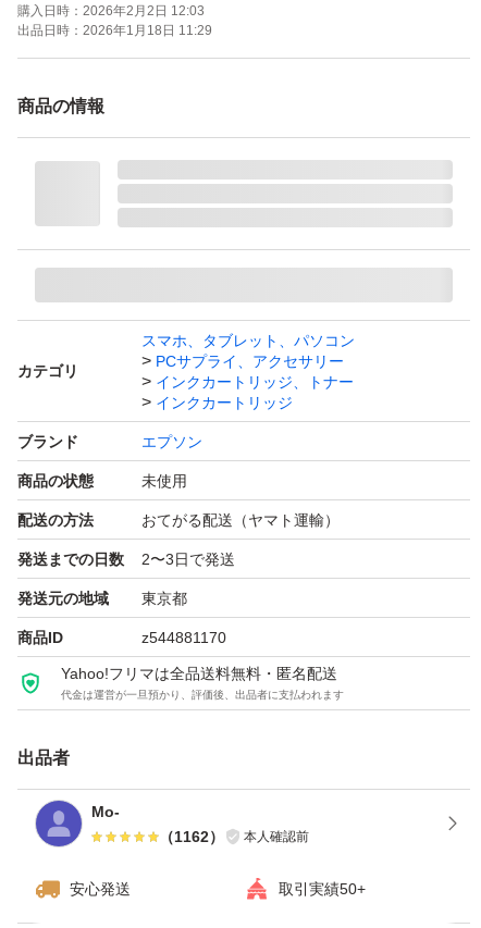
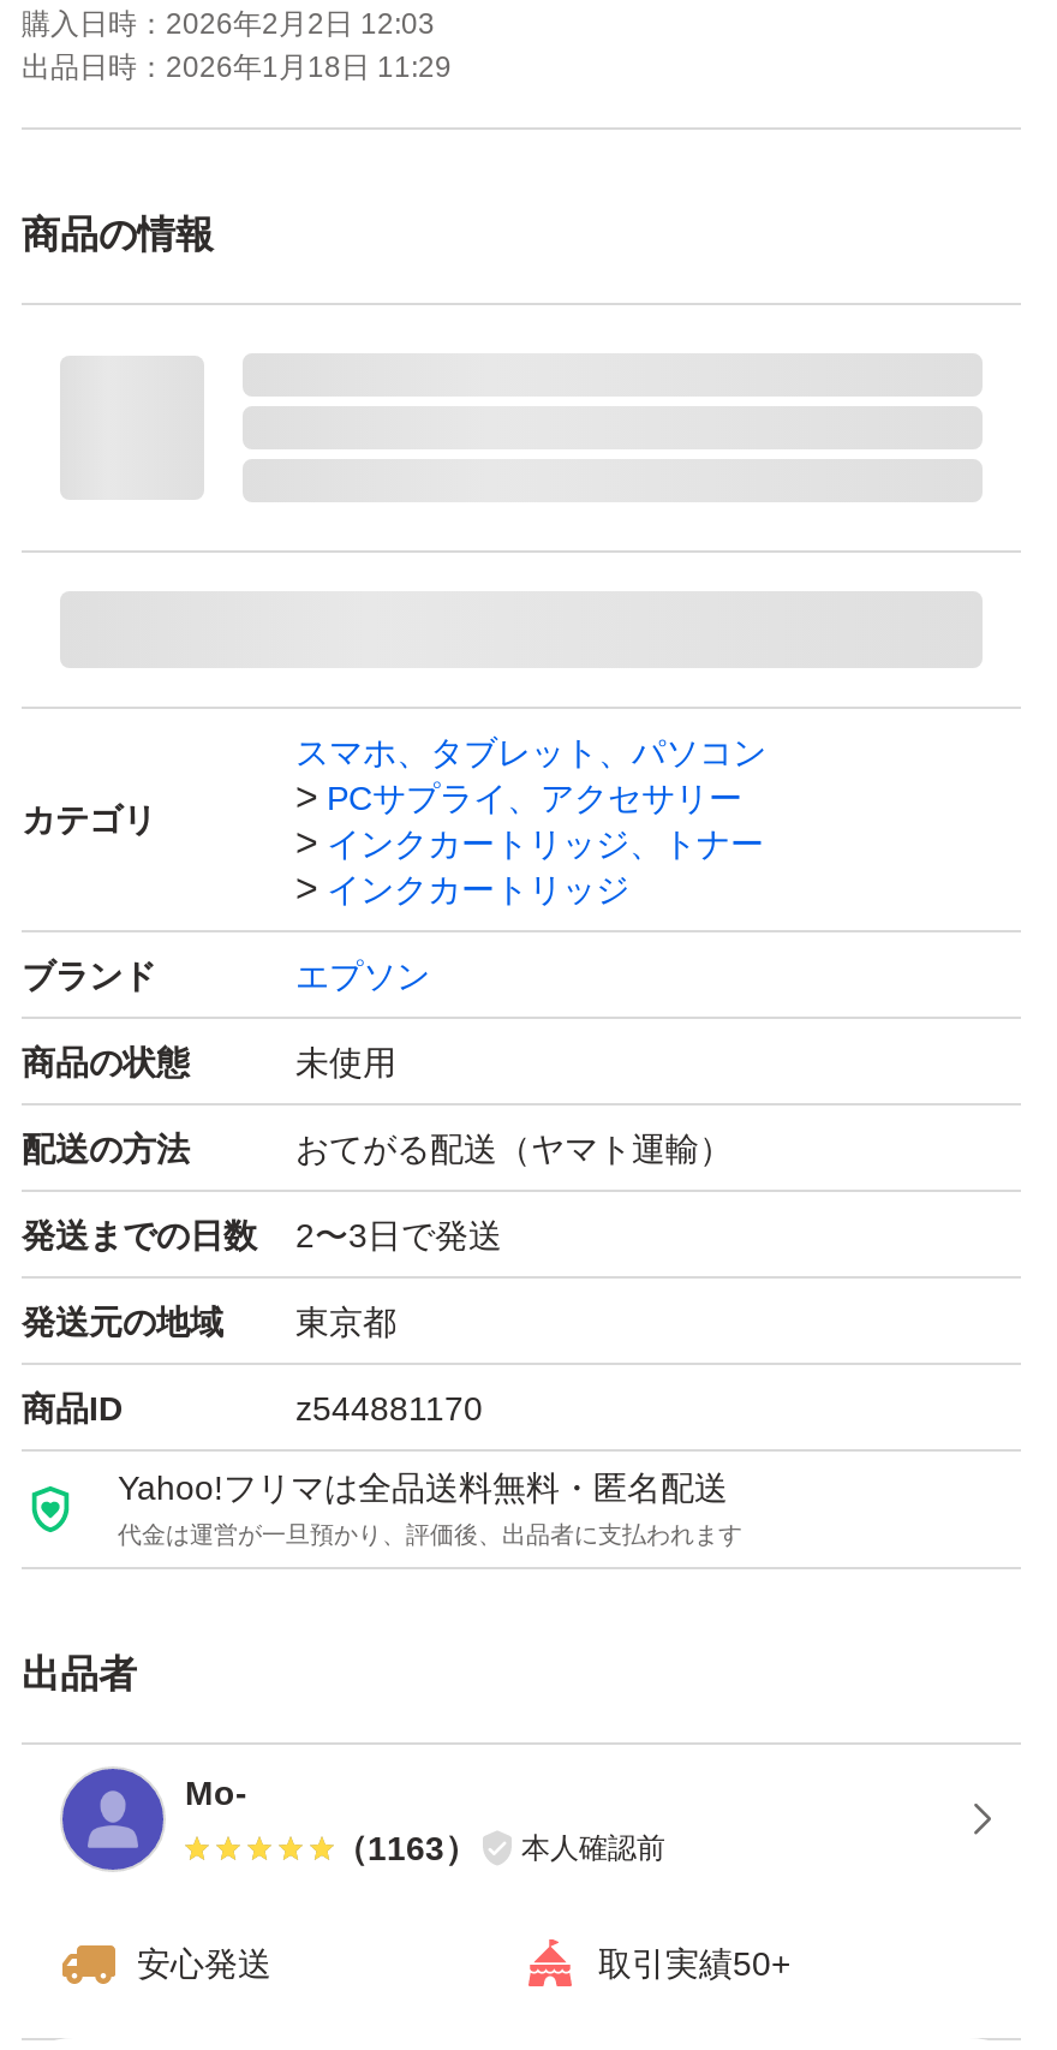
[159,828,309,845] （1162） 本人確認前 -> [334,1829,665,1867] （1163） 本人確認前

